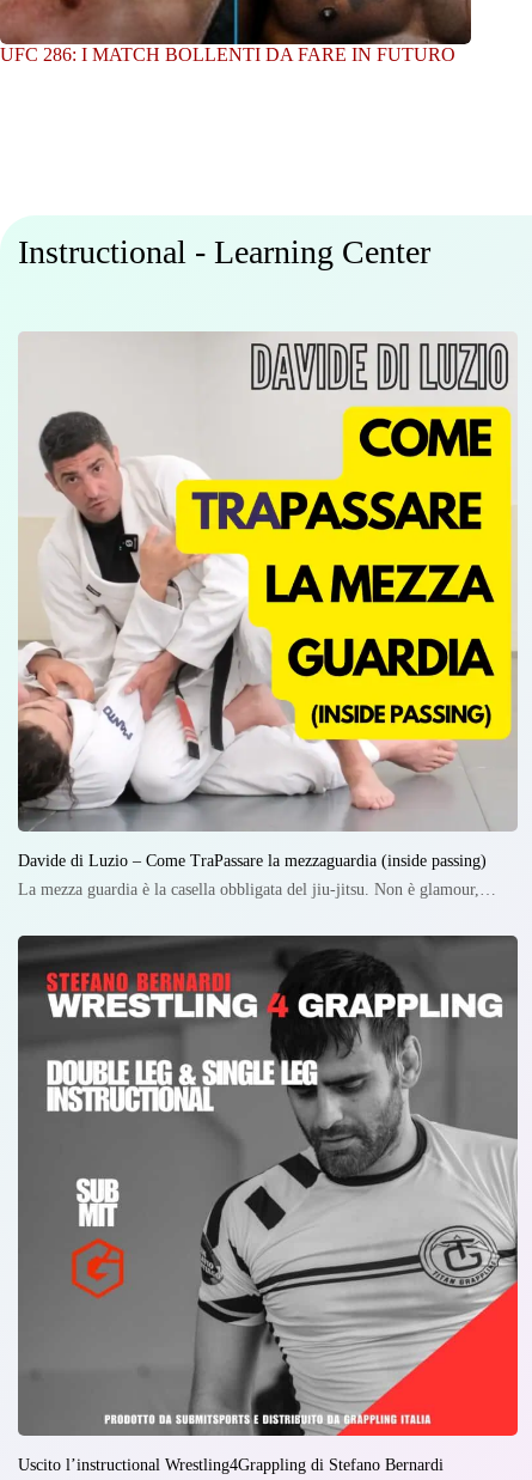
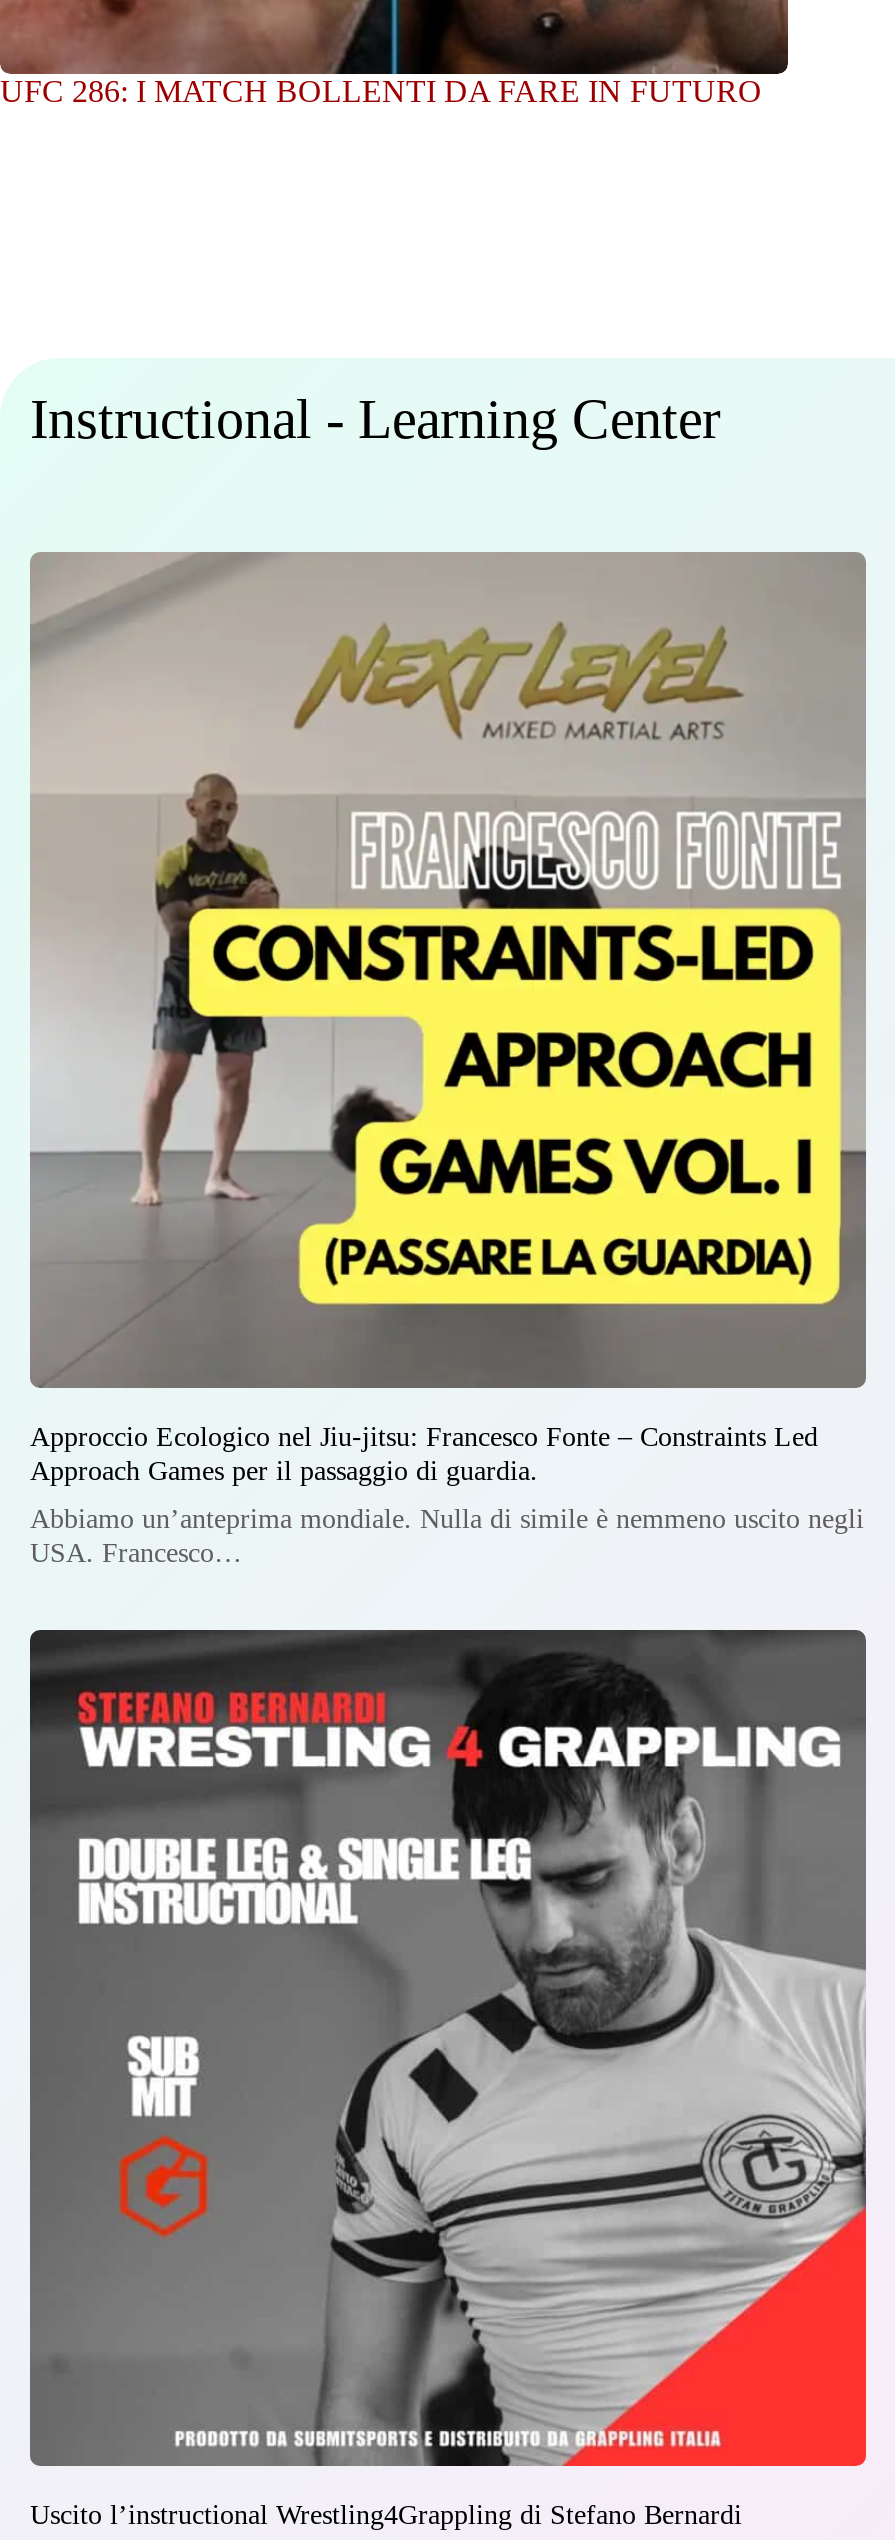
[18,330,516,869] [image] | Davide di Luzio – Come TraPassare la mezzaguardia (inside passing) -> [30,550,866,1487] [image] | Approccio Ecologico nel Jiu-jitsu: Francesco Fonte – Constraints Led | Approach Games per il passaggio di guardia.
[18,879,496,898] La mezza guardia è la casella obbligata del jiu-jitsu. Non è glamour,… -> [30,1503,864,1569] Abbiamo un’anteprima mondiale. Nulla di simile è nemmeno uscito negli | USA. Francesco…

